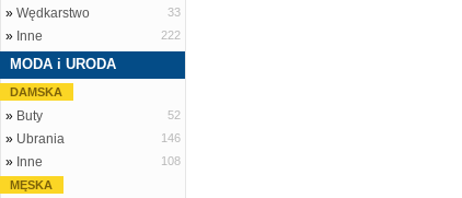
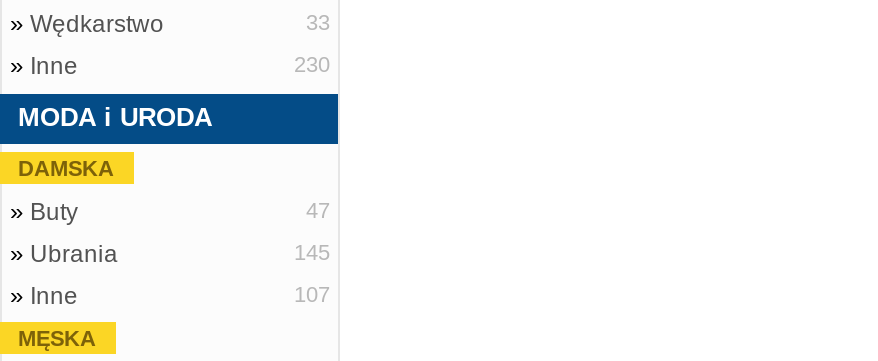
[161,28,181,42] 222 -> [294,52,330,76] 230
[168,108,181,121] 52 -> [306,198,330,222] 47
[161,131,181,144] 146 -> [294,240,330,264] 145
[161,154,181,167] 108 -> [294,282,330,306] 107

